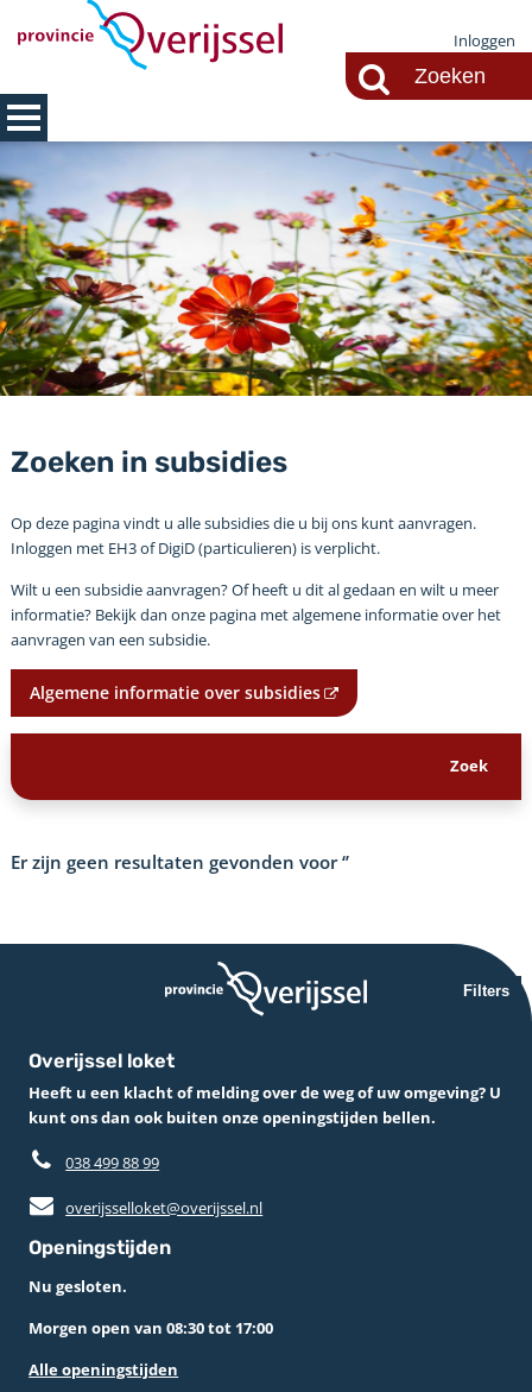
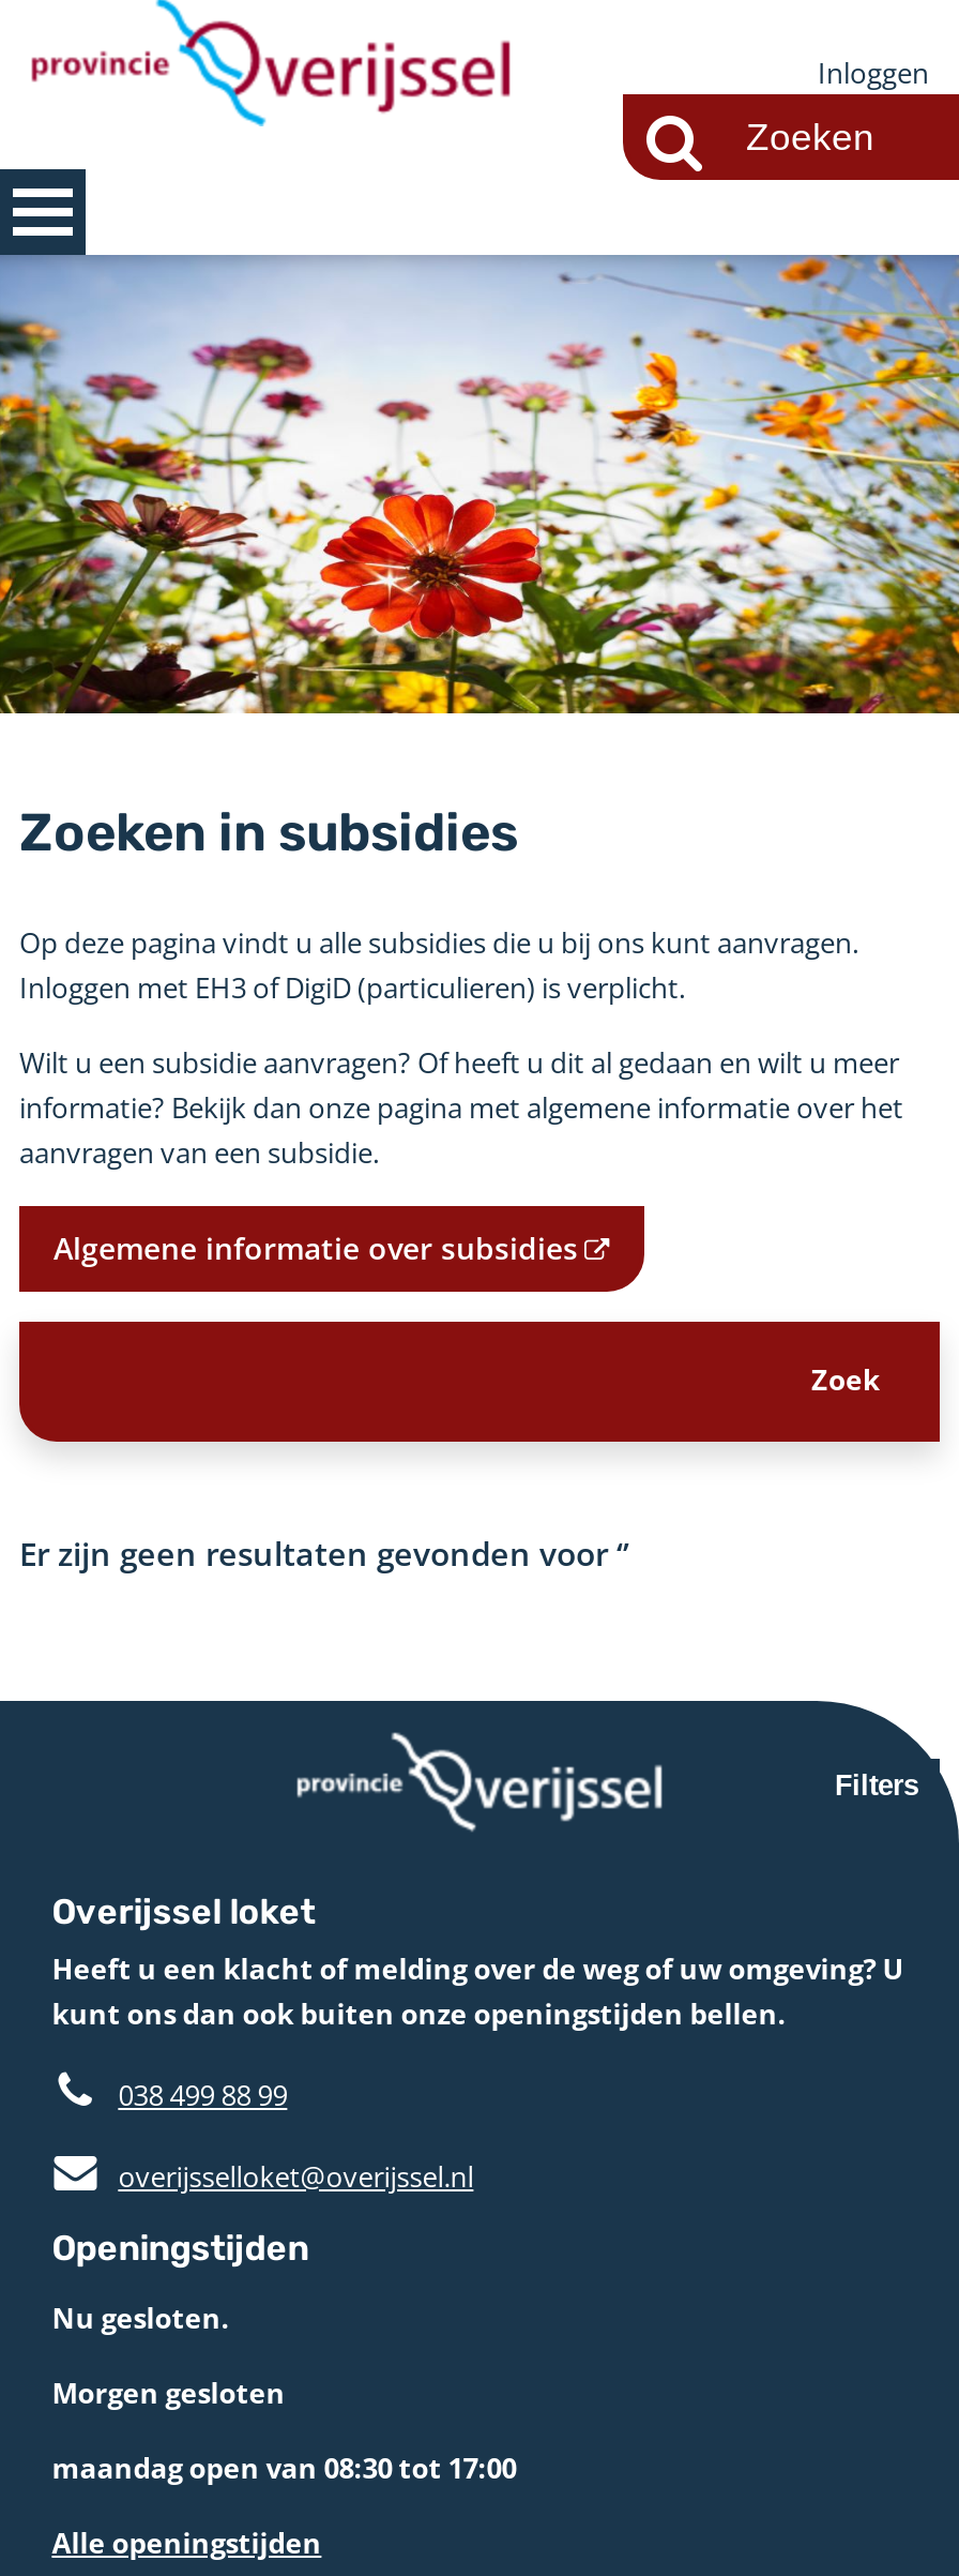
[29,1317,273,1338] Morgen open van 08:30 tot 17:00 -> [52,2373,516,2487] Morgen gesloten | maandag open van 08:30 tot 17:00

